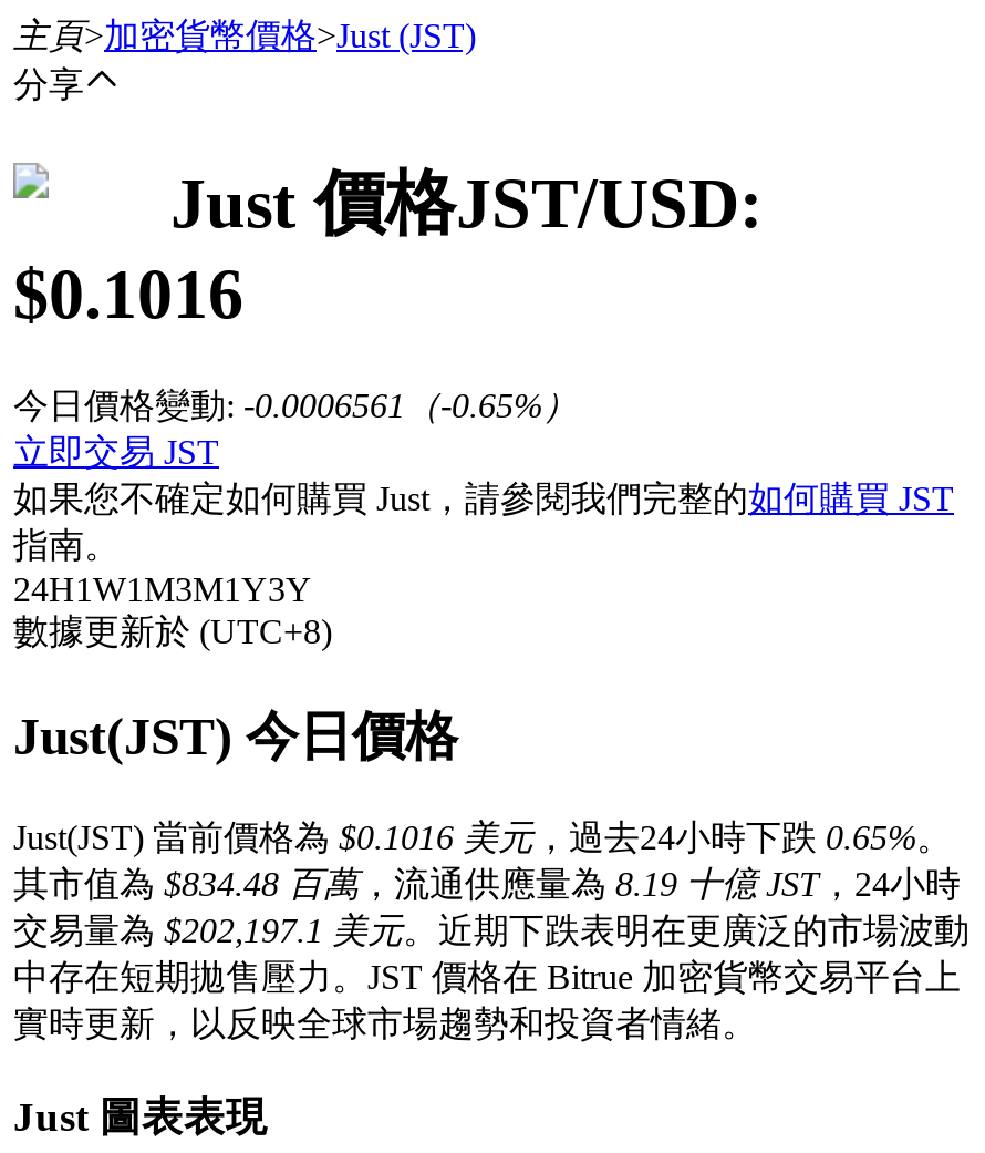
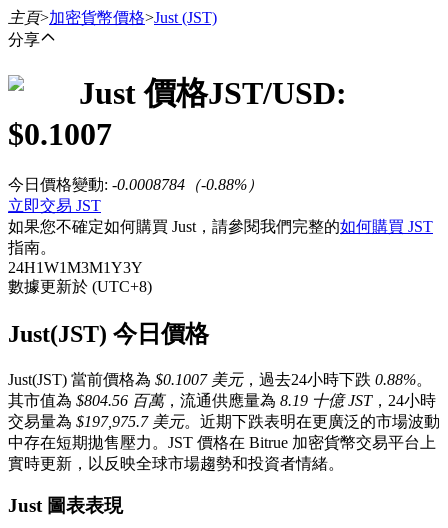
[13,255,243,334] $0.1016 -> [8,116,112,152] $0.1007
[13,386,578,424] 今日價格變動: -0.0006561（-0.65%） -> [8,176,263,193] 今日價格變動: -0.0008784（-0.88%）
[13,818,952,856] Just(JST) 當前價格為$0.1016 美元，過去24小時下跌0.65%。 -> [8,371,432,388] Just(JST) 當前價格為$0.1007 美元，過去24小時下跌0.88%。
[13,864,961,902] 其市值為$834.48 百萬，流通供應量為8.19 十億 JST，24小時 -> [8,392,436,409] 其市值為$804.56 百萬，流通供應量為8.19 十億 JST，24小時
[13,911,970,949] 交易量為$202,197.1 美元。近期下跌表明在更廣泛的市場波動 -> [8,413,440,430] 交易量為$197,975.7 美元。近期下跌表明在更廣泛的市場波動

